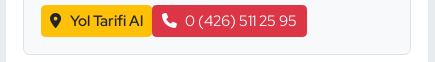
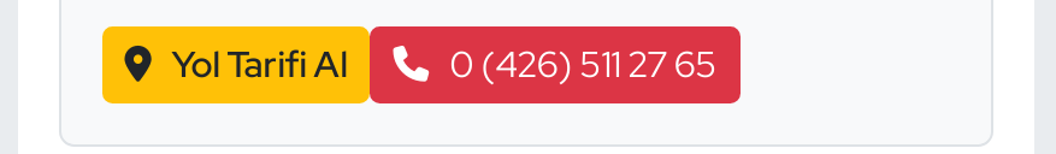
[185,11,297,31] 0 (426) 511 25 95 -> [450,41,717,90] 0 (426) 511 27 65

